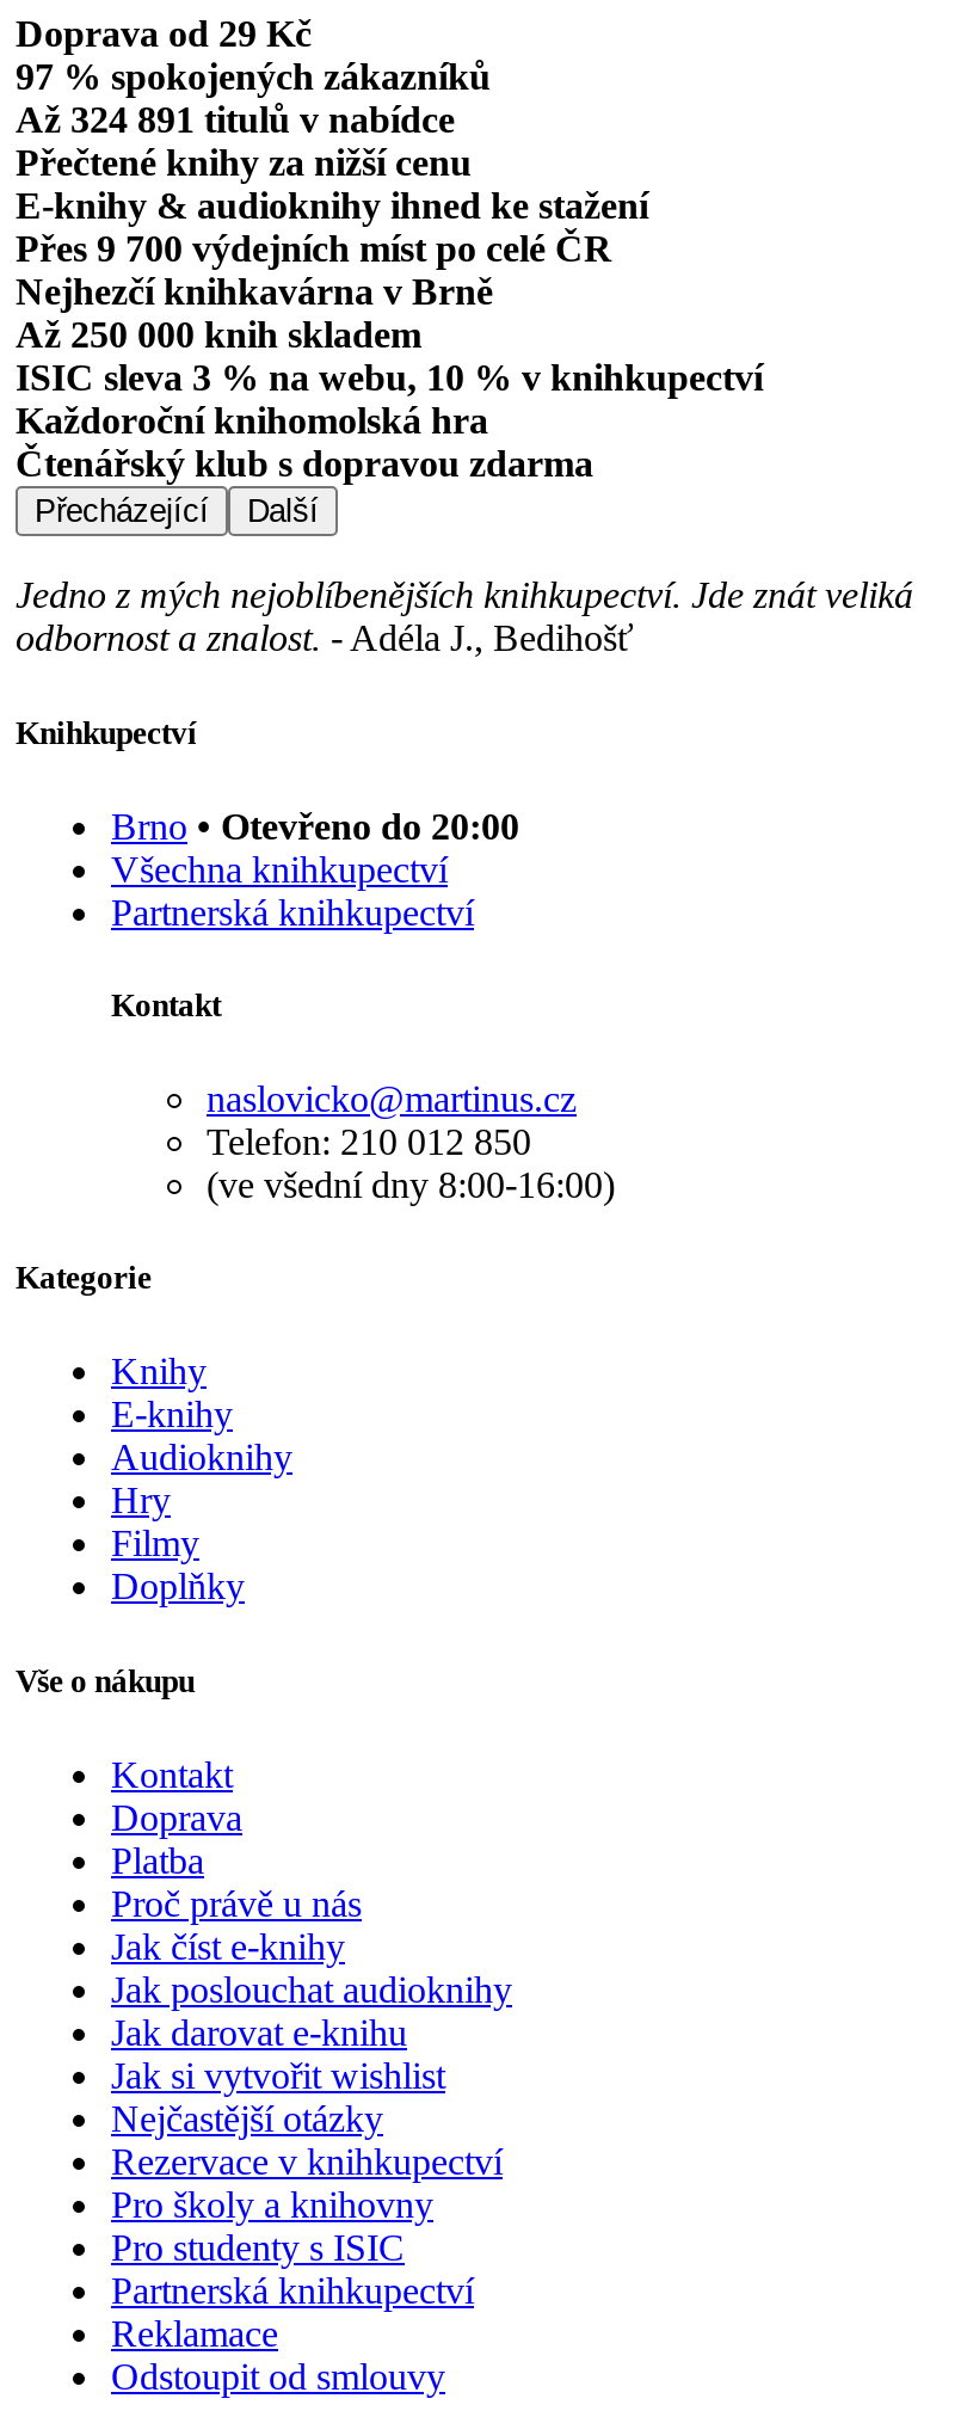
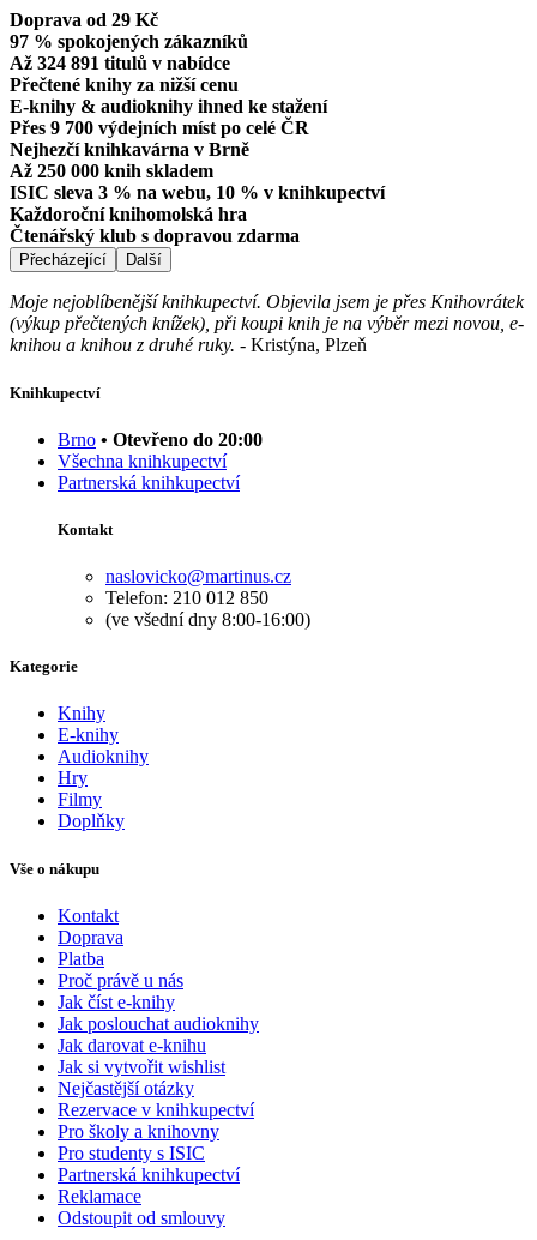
[16,575,913,659] Jedno z mých nejoblíbenějších knihkupectví. Jde znát veliká | odbornost a znalost. - Adéla J., Bedihošť -> [10,292,524,355] Moje nejoblíbenější knihkupectví. Objevila jsem je přes Knihovrátek | (výkup přečtených knížek), při koupi knih je na výběr mezi novou, e- | knihou a knihou z druhé ruky. - Kristýna, Plzeň

